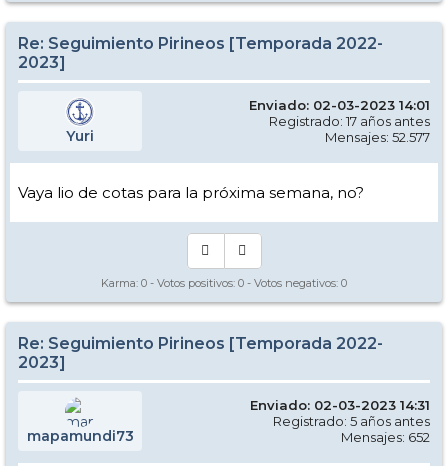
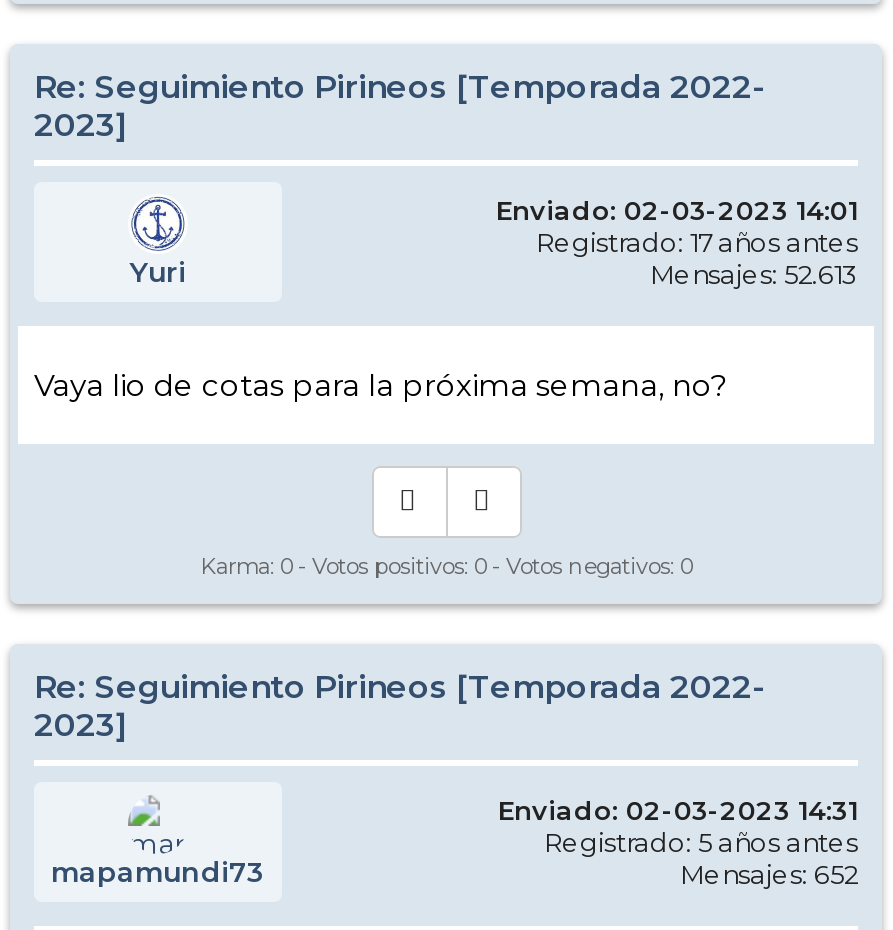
[325,129,430,145] Mensajes: 52.577 -> [650,258,858,290] Mensajes: 52.613

